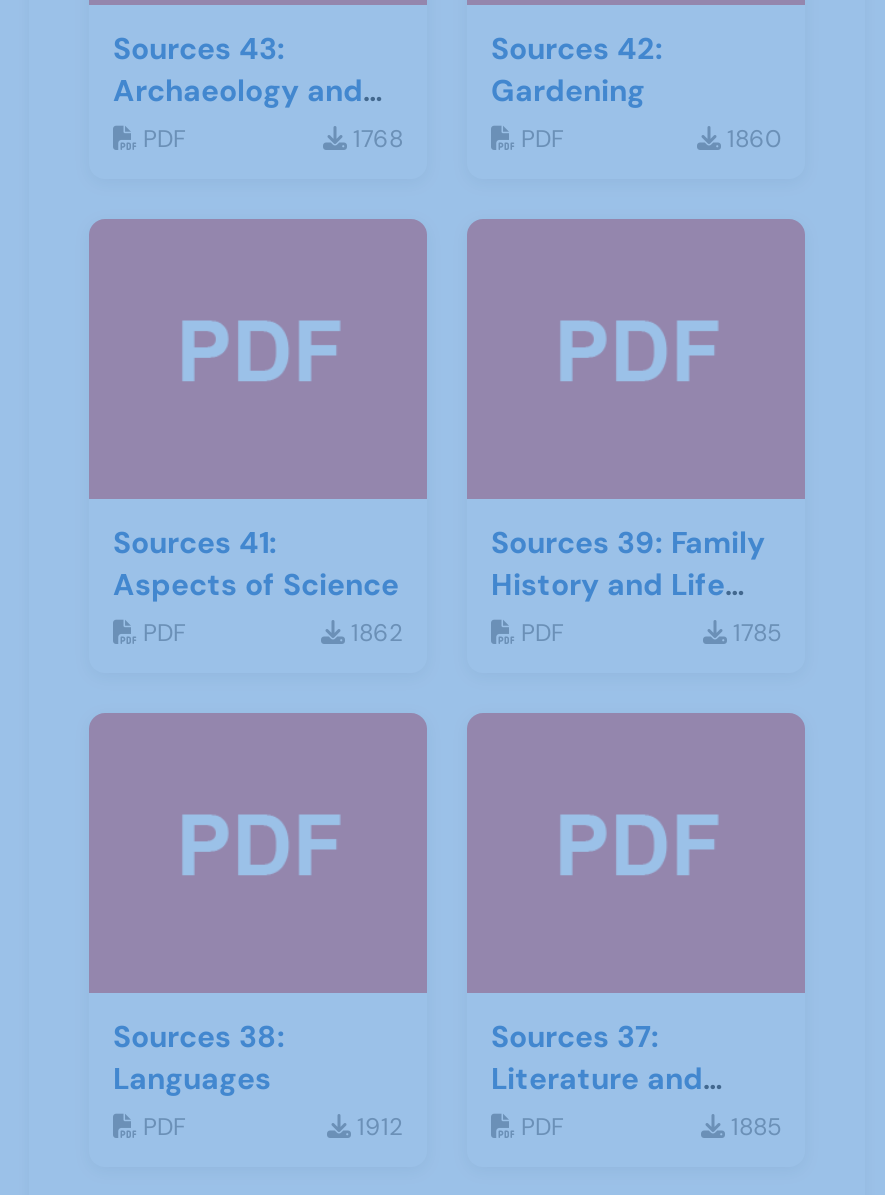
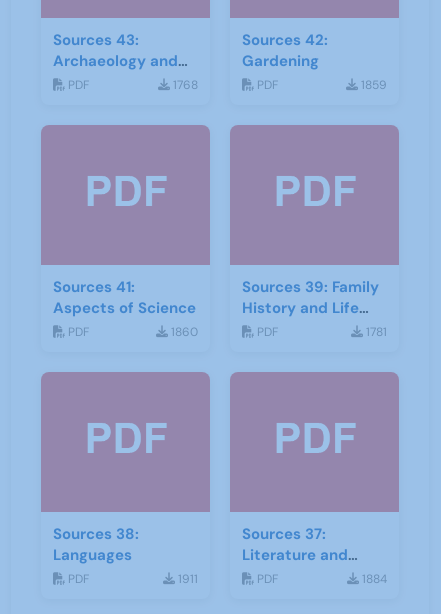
[721,123,781,155] 1860 -> [358,77,387,93] 1859
[345,617,403,649] 1862 -> [168,324,198,340] 1860
[727,617,781,649] 1785 -> [363,324,387,340] 1781
[351,1111,403,1143] 1912 -> [175,571,198,587] 1911
[725,1111,781,1143] 1885 -> [359,571,387,587] 1884

